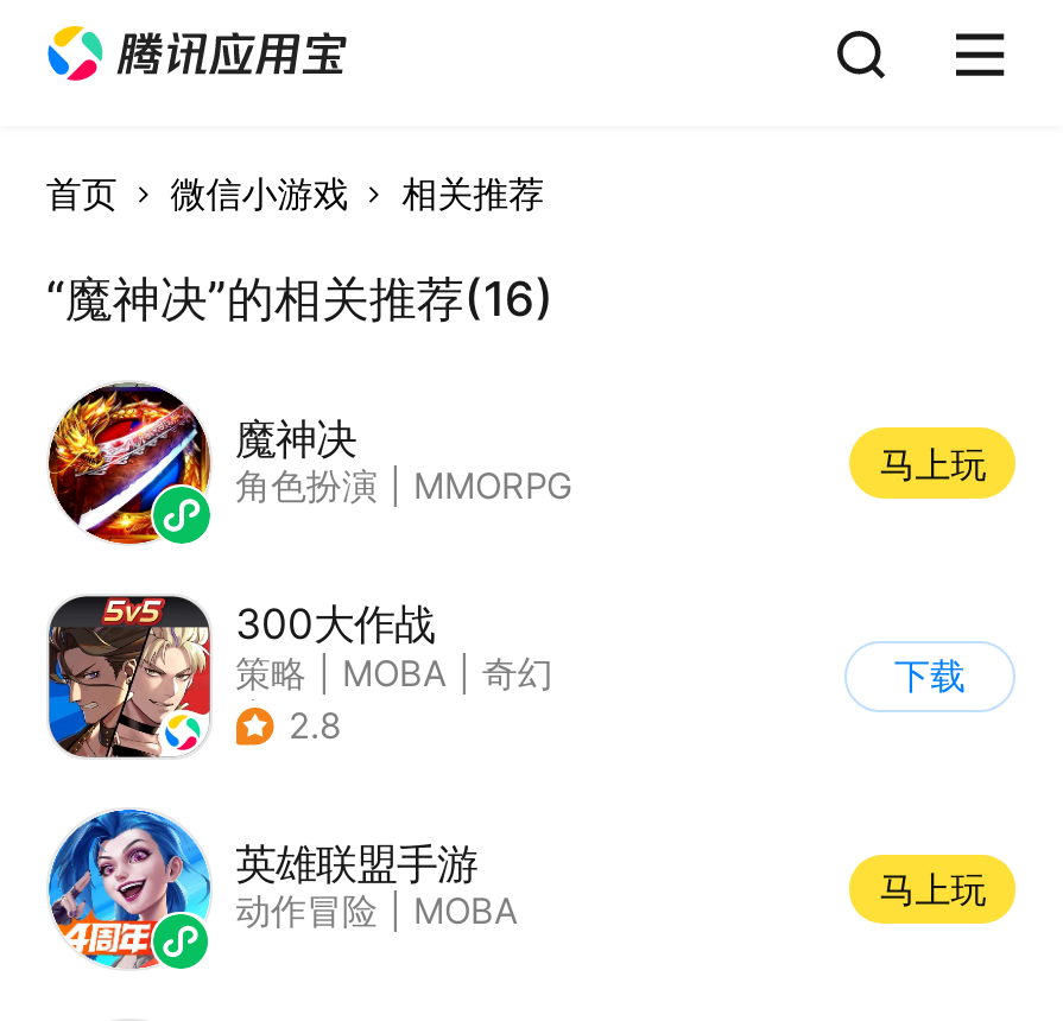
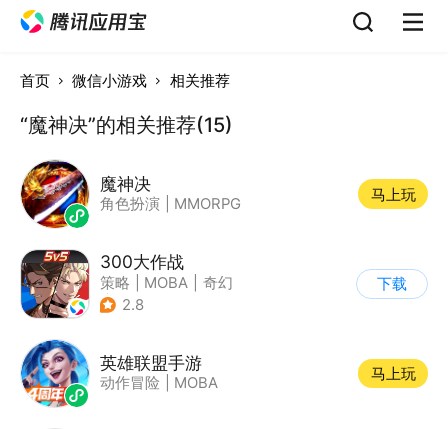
[46,269,554,326] “魔神决”的相关推荐(16) -> [20,112,233,136] “魔神决”的相关推荐(15)

